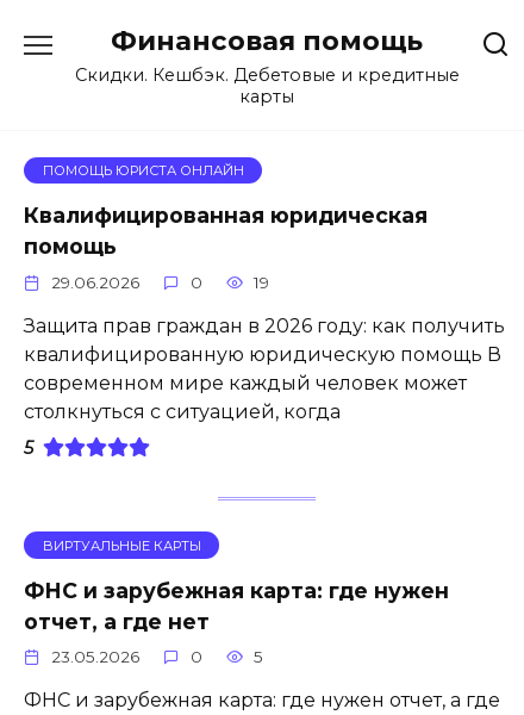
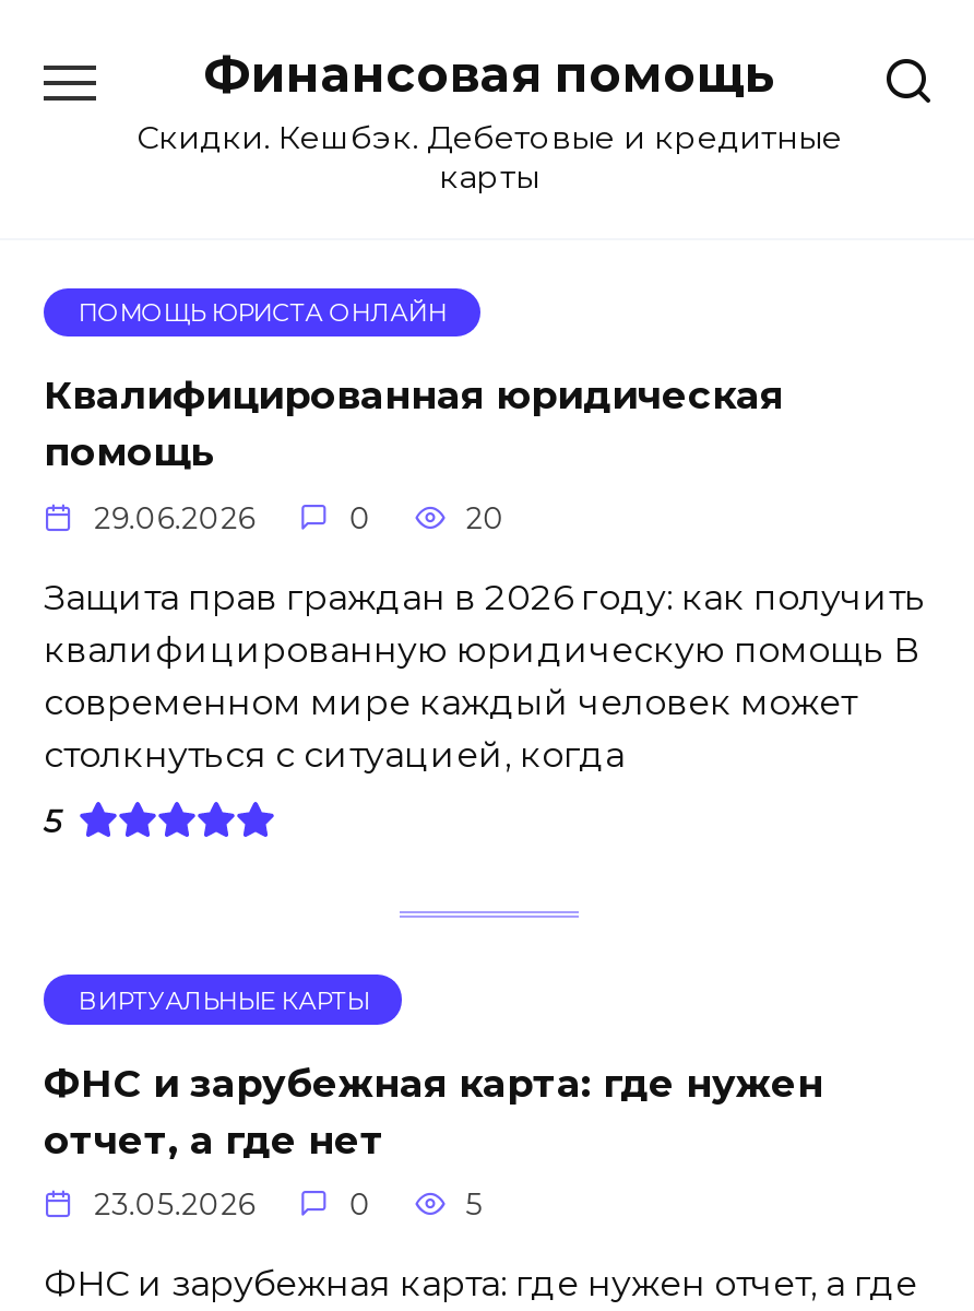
[254,273,270,292] 19 -> [466,500,505,535] 20

